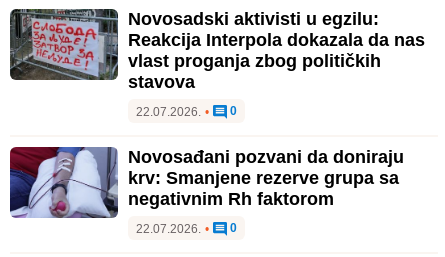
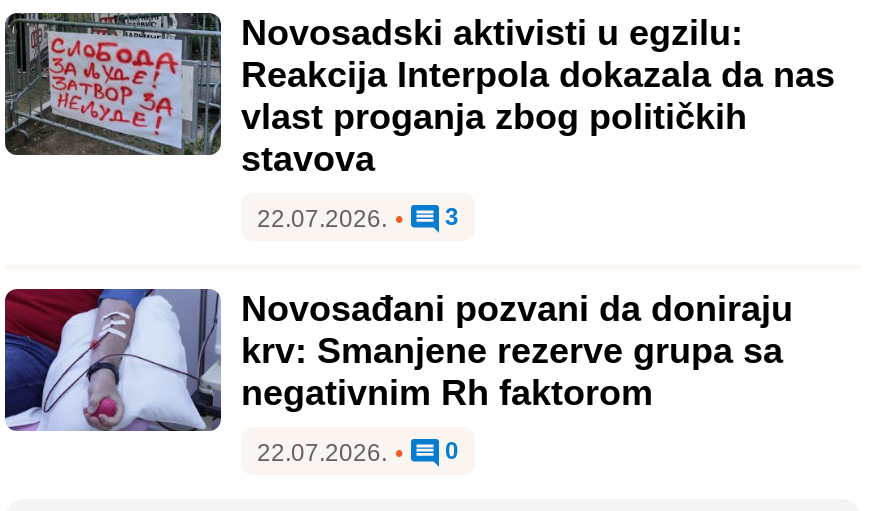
[136,104,237,119] 22.07.2026. • 0 -> [257,203,459,233] 22.07.2026. • 3

